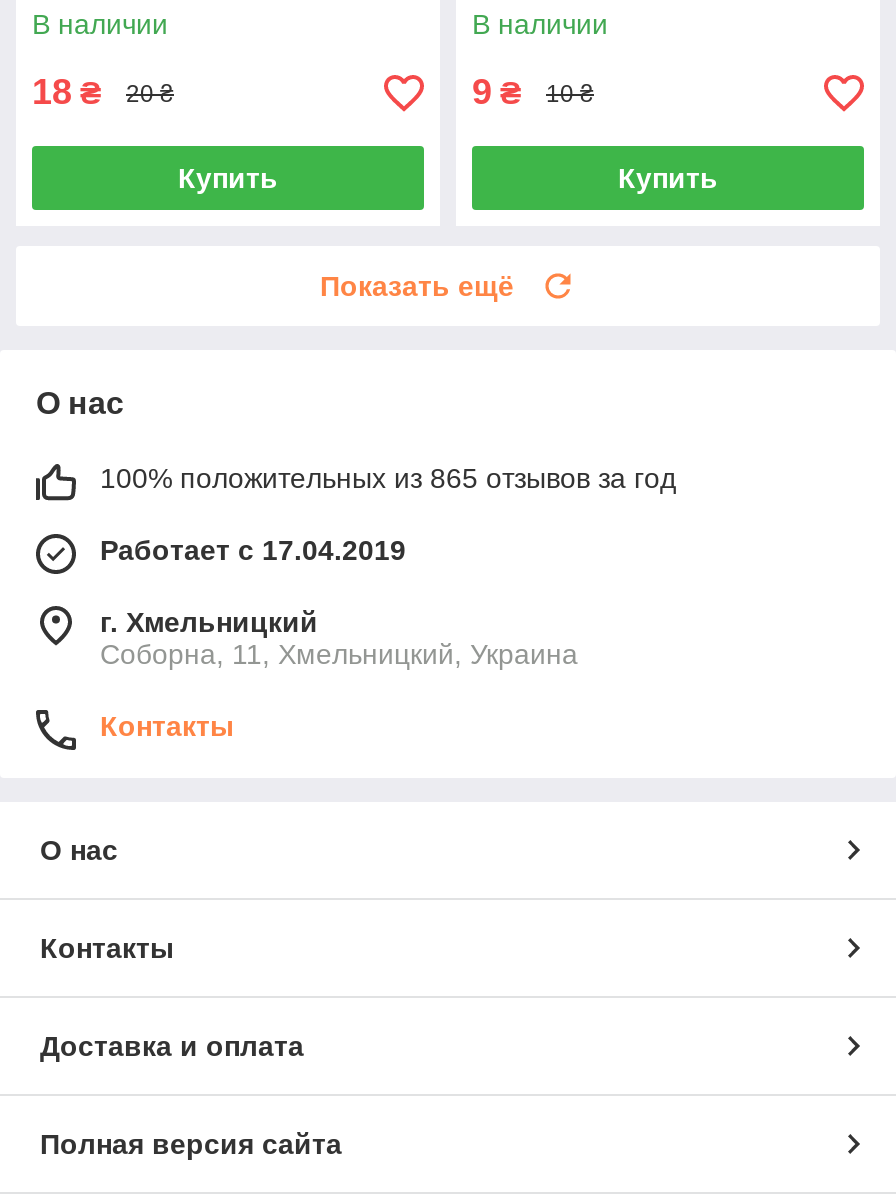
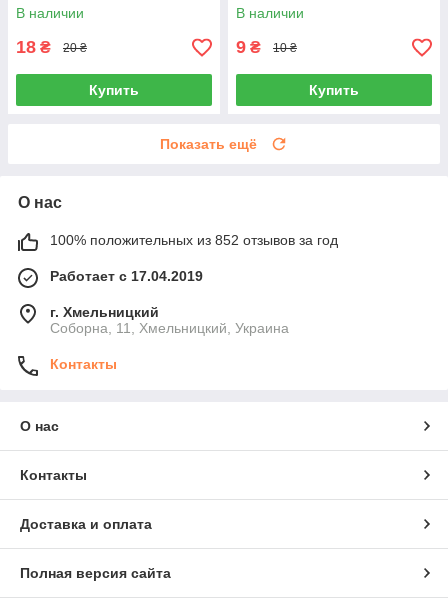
[100,463,676,495] 100% положительных из 865 отзывов за год -> [50,232,338,248] 100% положительных из 852 отзывов за год

